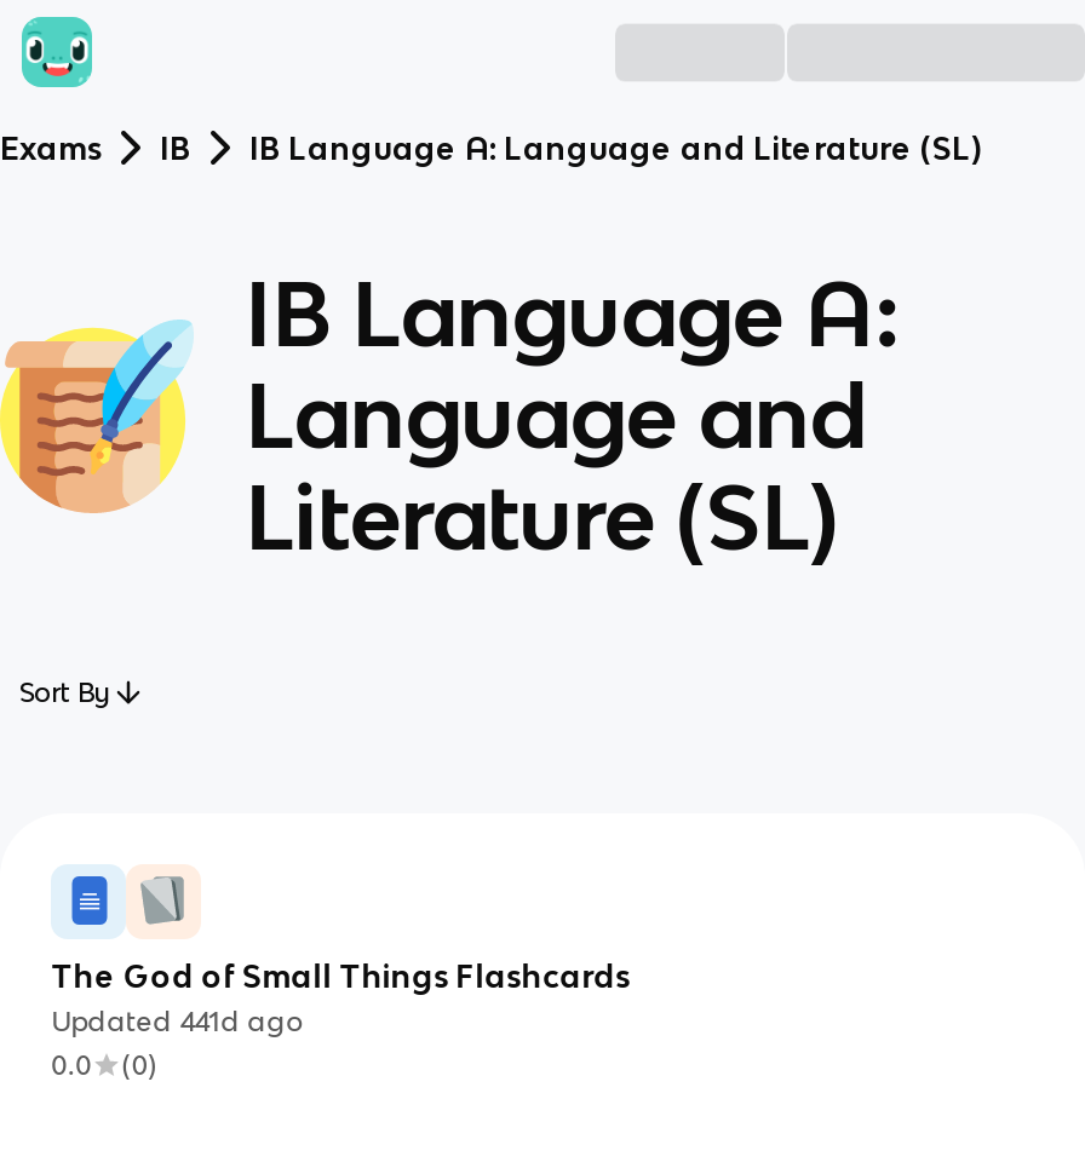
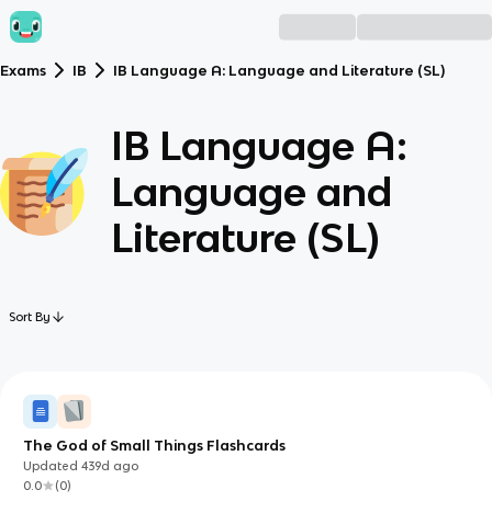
[51,1008,303,1037] Updated 441d ago -> [23,460,138,473] Updated 439d ago

